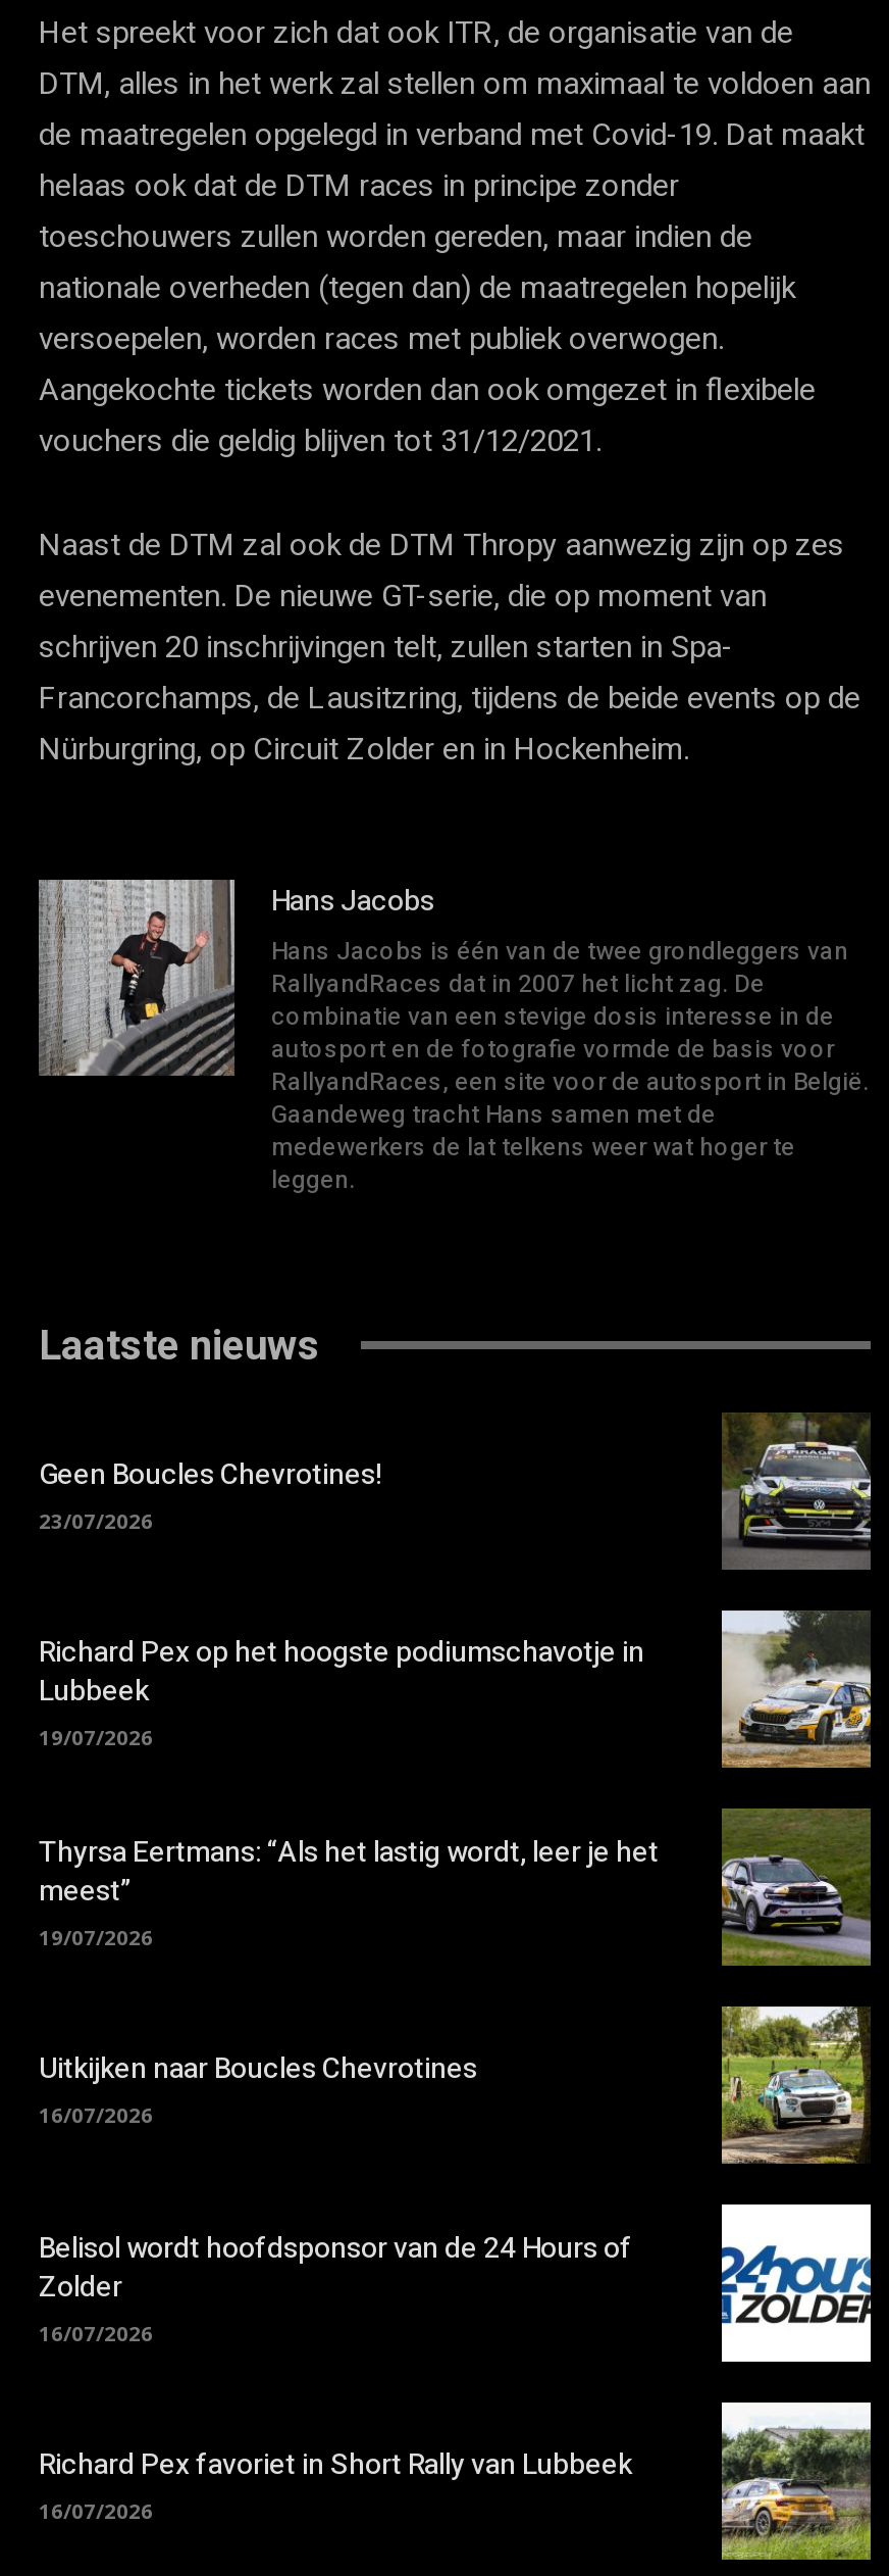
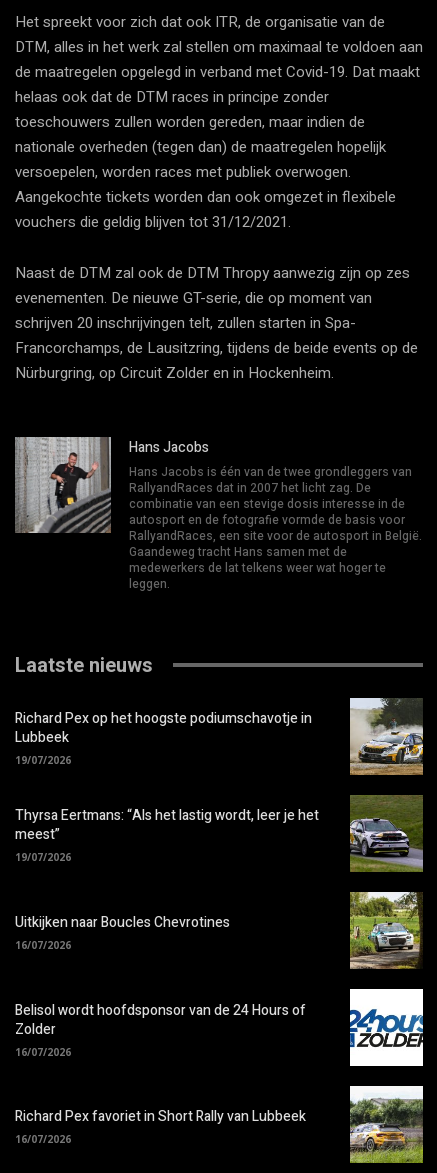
[722,1413,871,1570] [image] -> none
[39,1453,381,1535] Geen Boucles Chevrotines! | 23/07/2026 -> none

